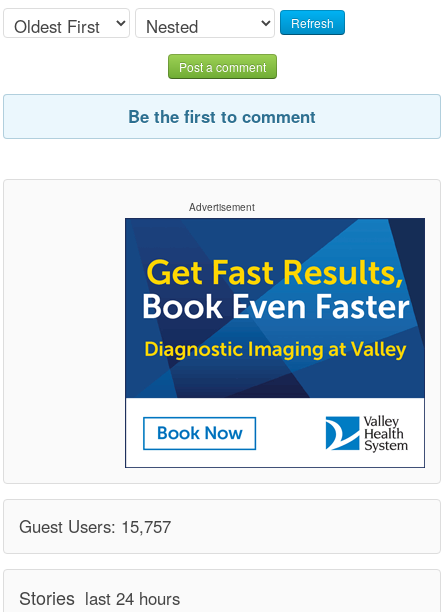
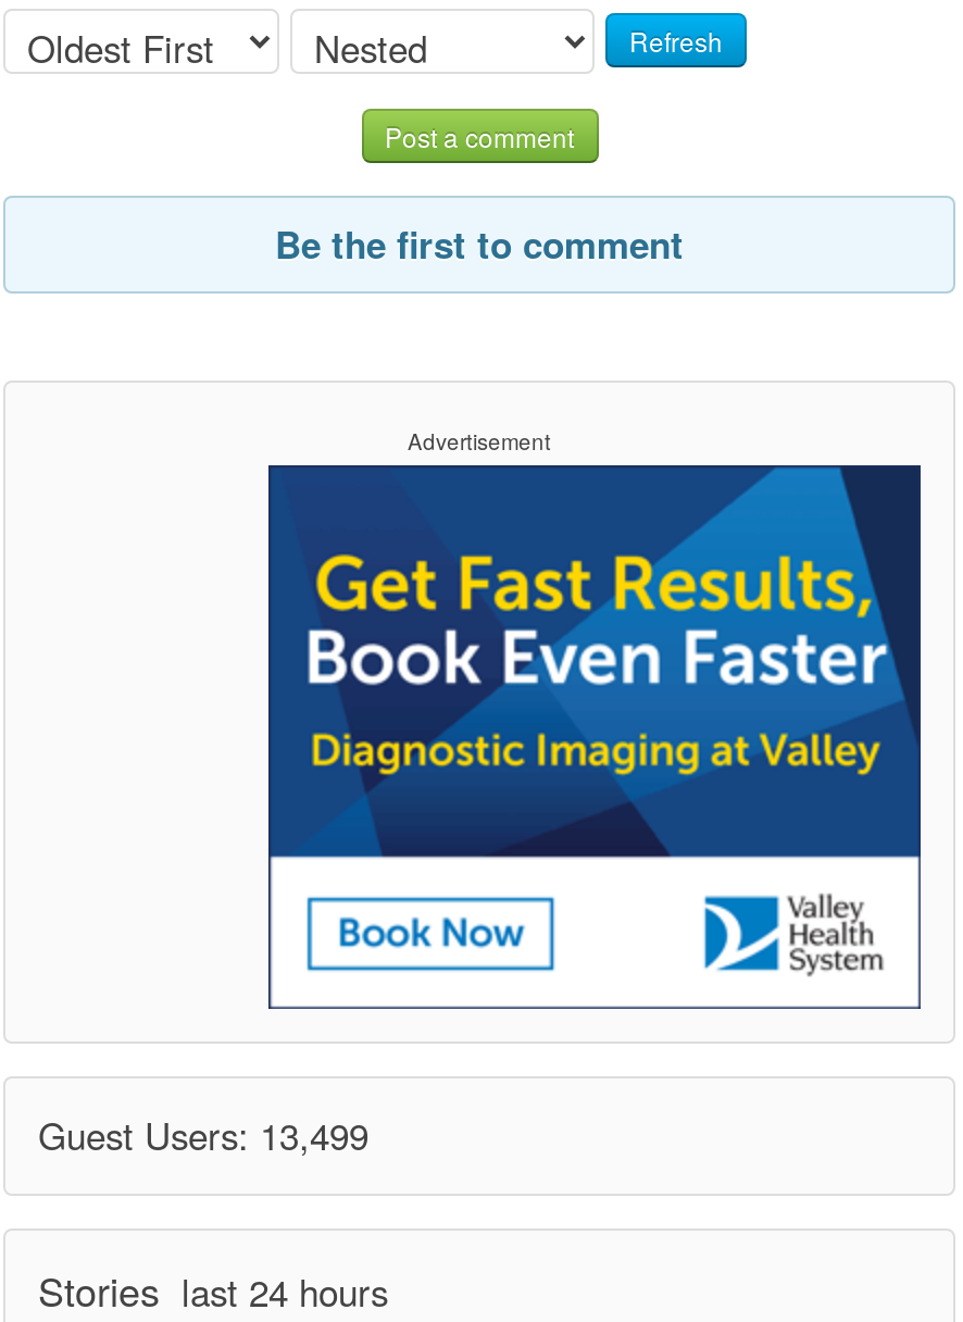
[19,514,171,538] Guest Users: 15,757 -> [38,1109,368,1161] Guest Users: 13,499

